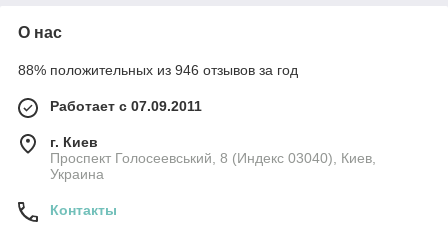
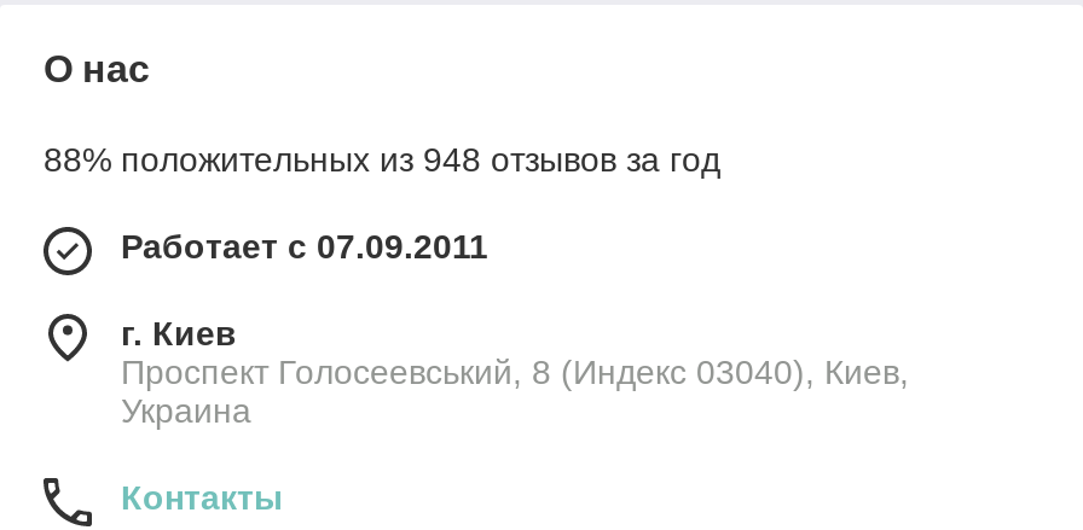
[18,62,298,78] 88% положительных из 946 отзывов за год -> [44,140,720,178] 88% положительных из 948 отзывов за год

